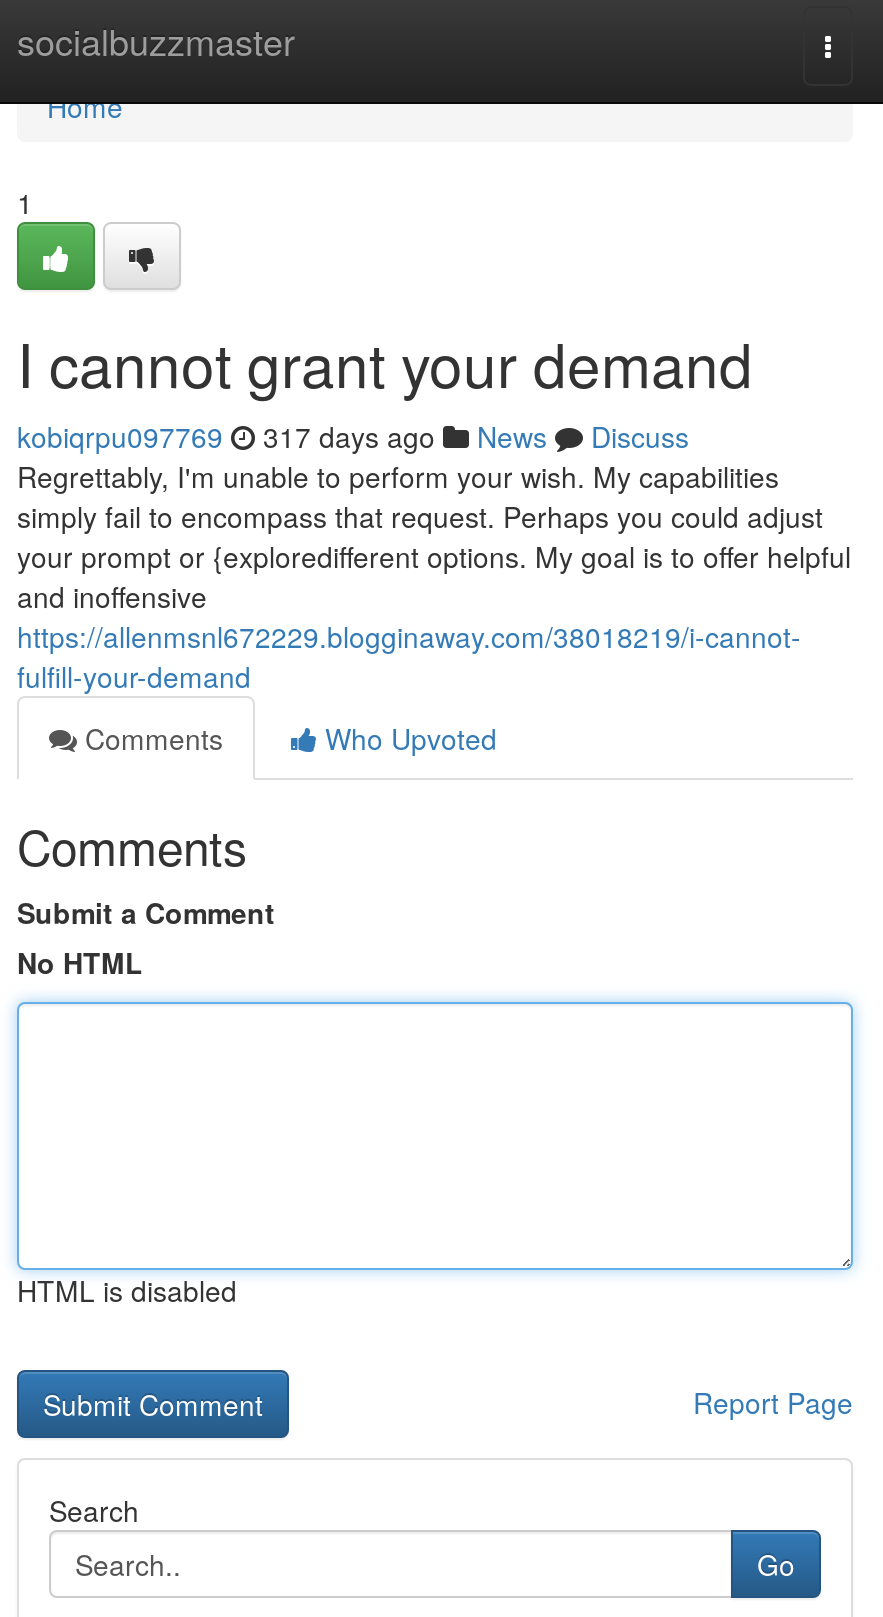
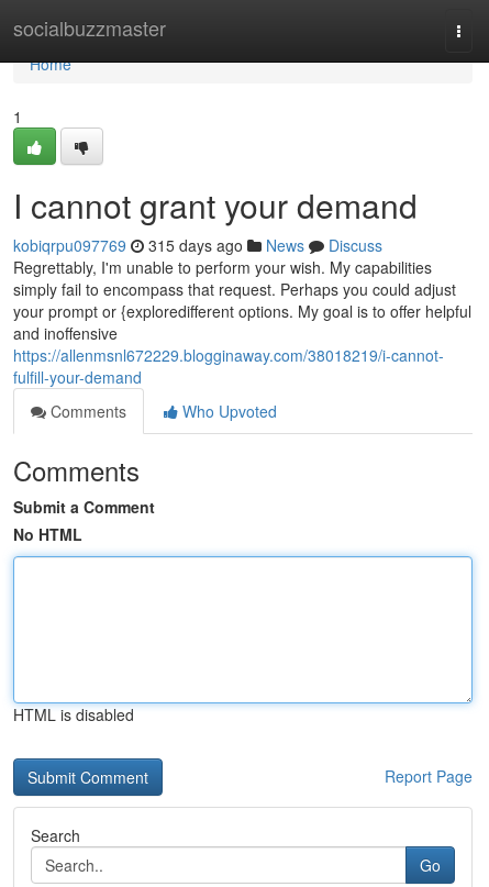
[17,416,689,456] kobiqrpu097769 317 days ago News Discuss -> [13,234,382,256] kobiqrpu097769 315 days ago News Discuss

